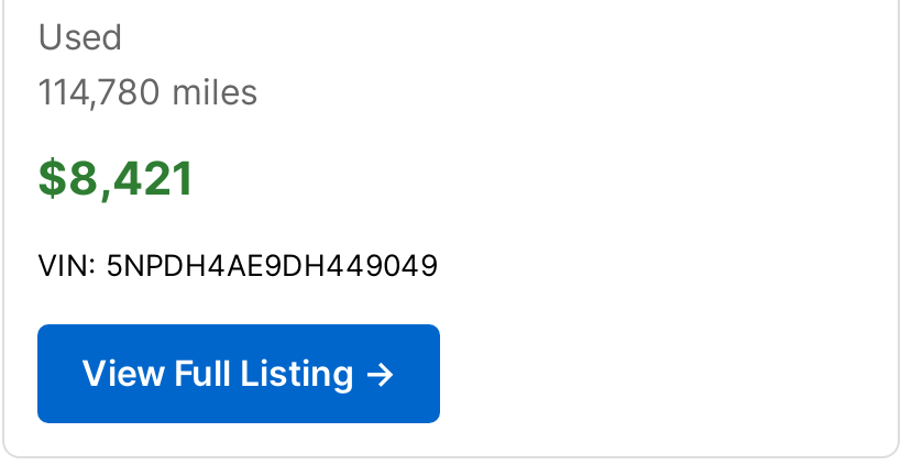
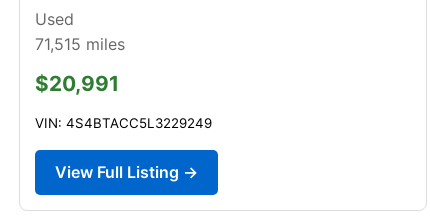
[37,69,257,113] 114,780 miles -> [35,34,125,54] 71,515 miles
[37,150,194,205] $8,421 -> [35,71,119,96] $20,991
[37,247,438,282] VIN: 5NPDH4AE9DH449049 -> [35,115,212,131] VIN: 4S4BTACC5L3229249

